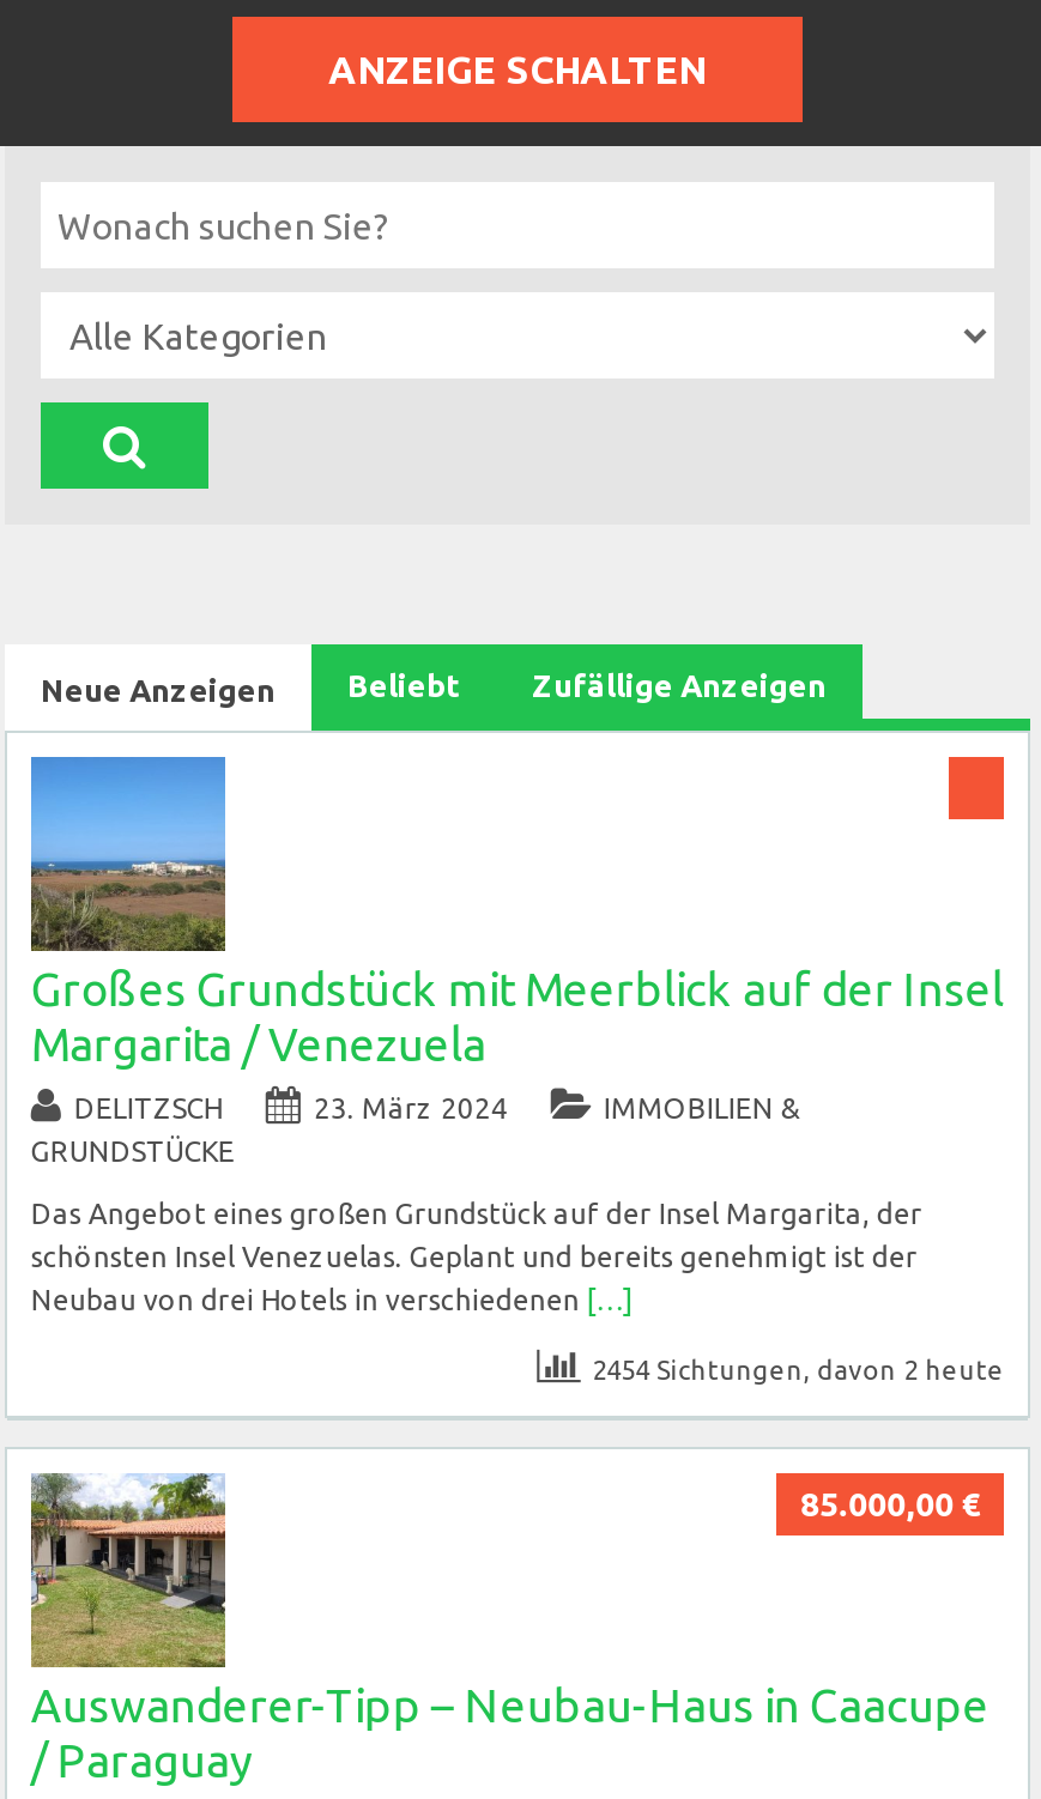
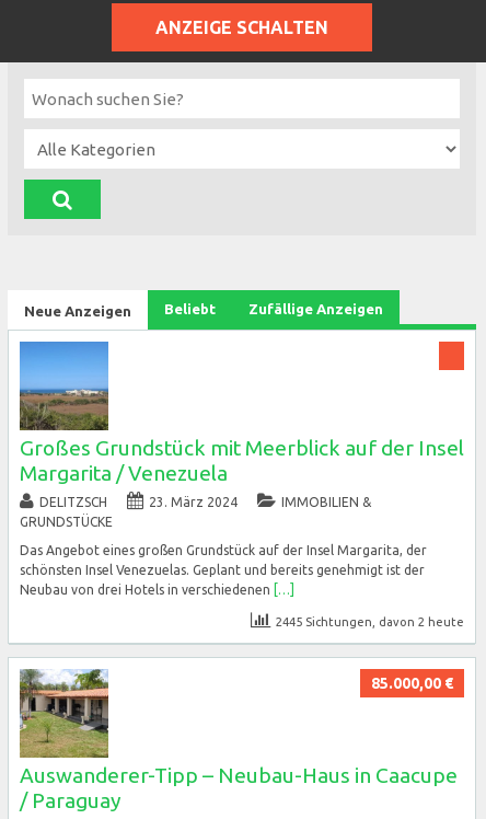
[592,1356,1004,1385] 2454 Sichtungen, davon 2 heute -> [276,616,464,629] 2445 Sichtungen, davon 2 heute

